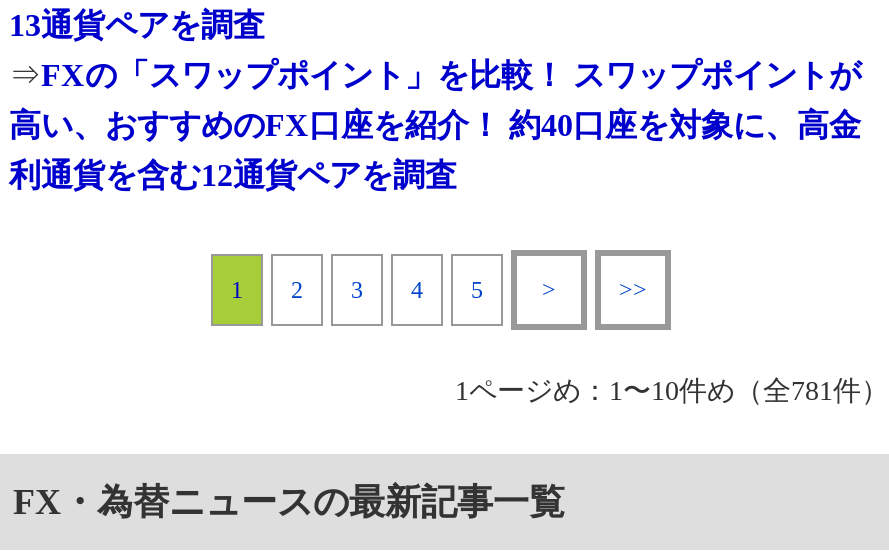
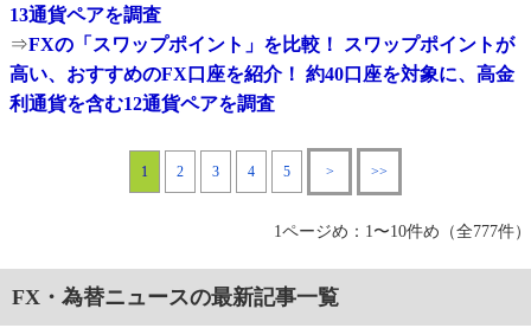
[455,377,889,407] 1ページめ：1〜10件め（全781件） -> [274,223,531,241] 1ページめ：1〜10件め（全777件）

